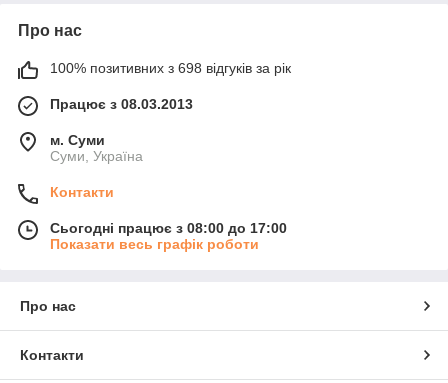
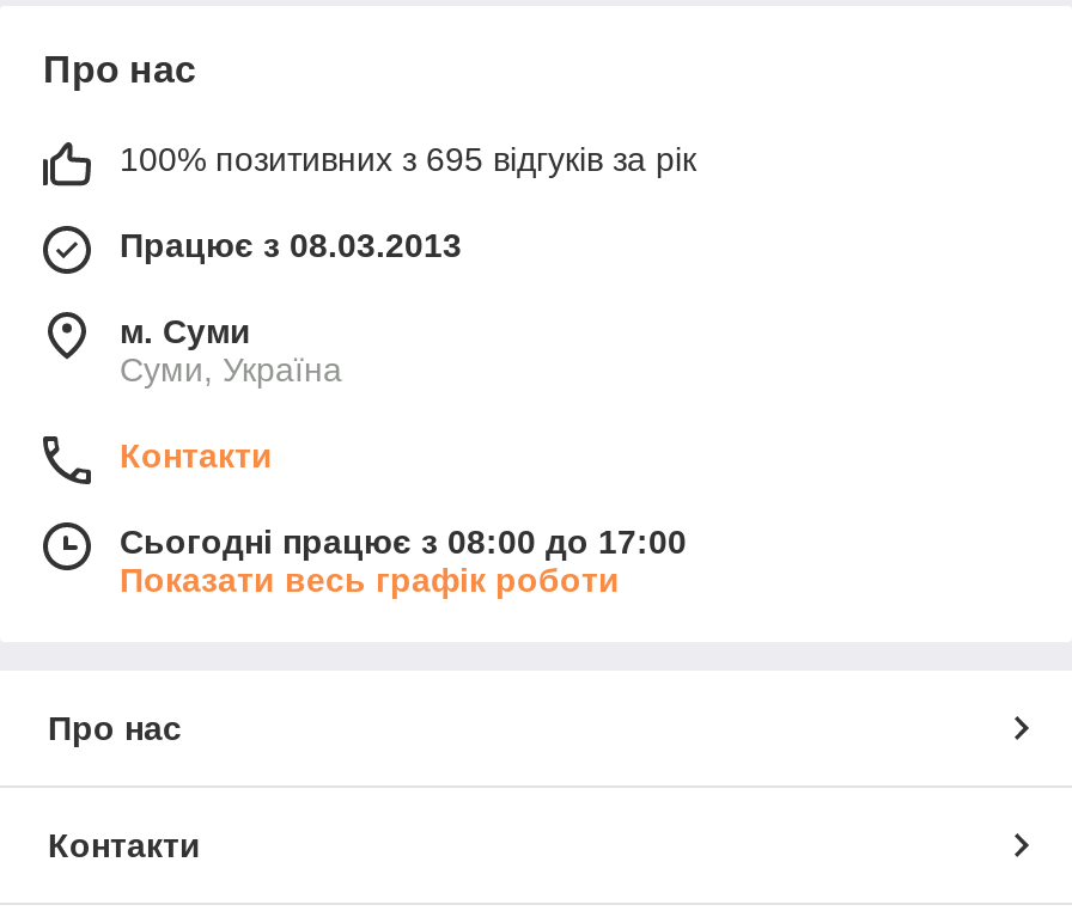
[50,60,291,76] 100% позитивних з 698 відгуків за рік -> [120,141,696,179] 100% позитивних з 695 відгуків за рік

